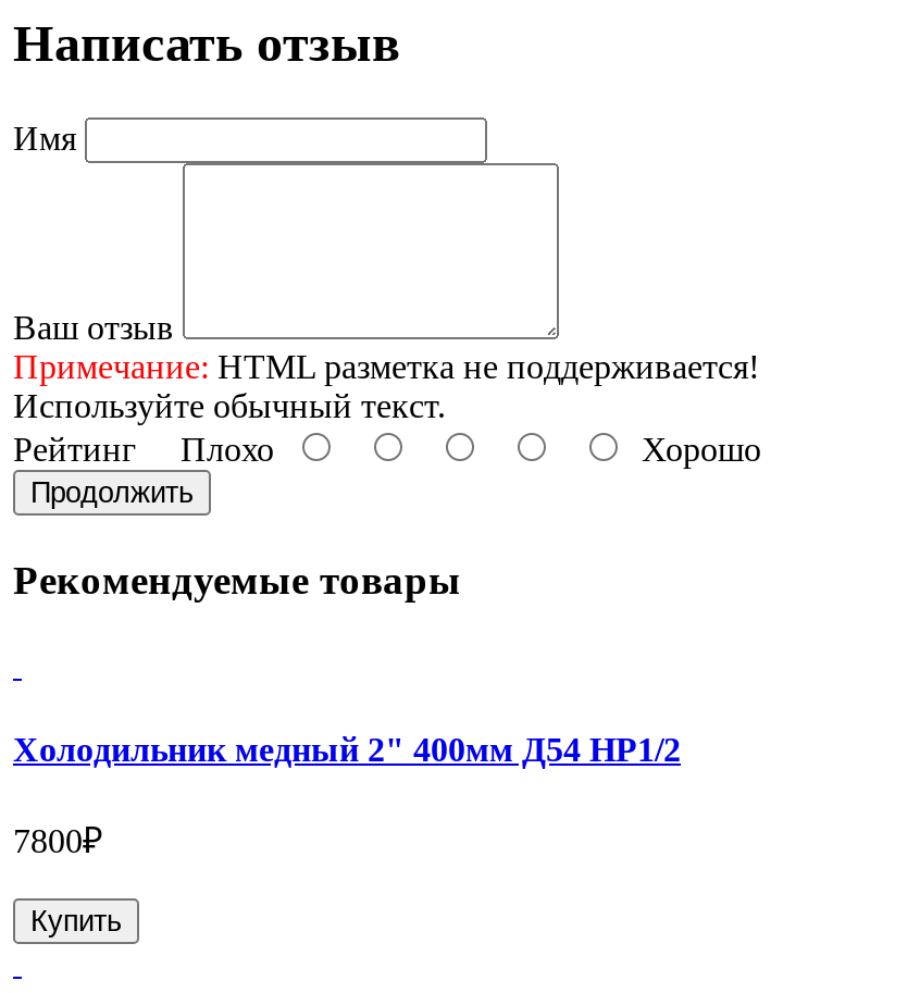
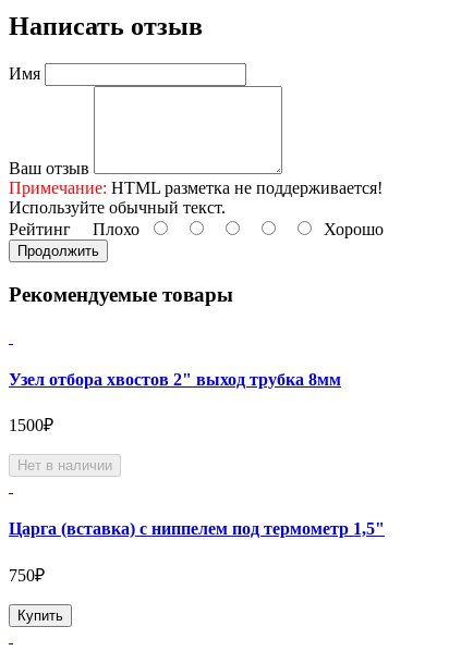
[13,731,681,860] Холодильник медный 2" 400мм Д54 НР1/2 | 7800₽ -> [9,370,385,584] Узел отбора хвостов 2" выход трубка 8мм | 1500₽ | Нет в наличии | Царга (вставка) с ниппелем под термометр 1,5" | 750₽

